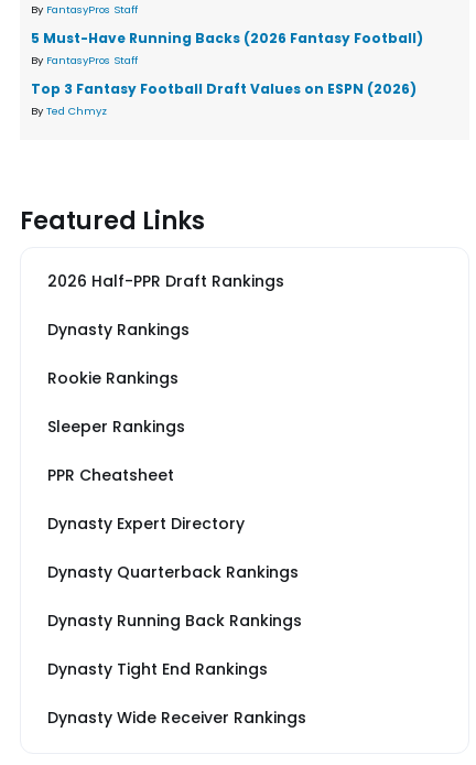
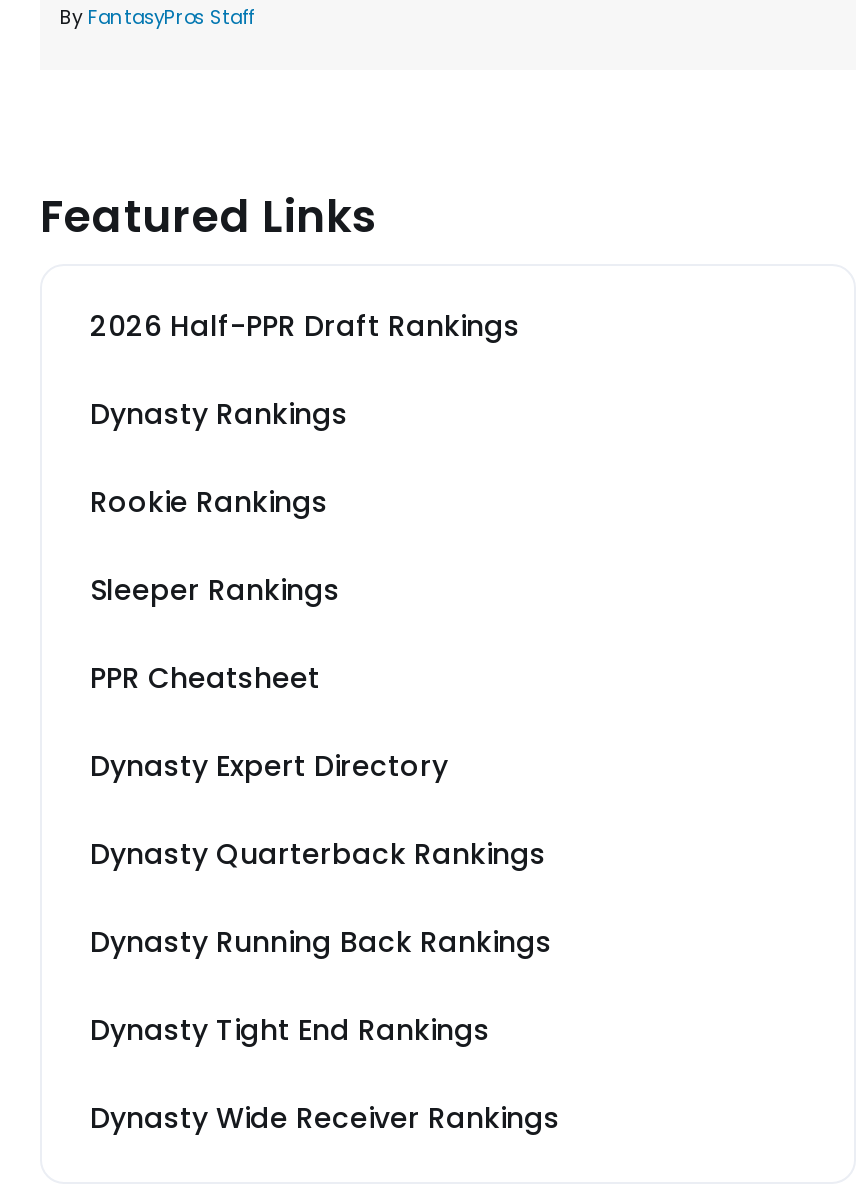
[31,29,423,118] 5 Must-Have Running Backs (2026 Fantasy Football) | By FantasyPros Staff | Top 3 Fantasy Football Draft Values on ESPN (2026) | By Ted Chmyz -> none

